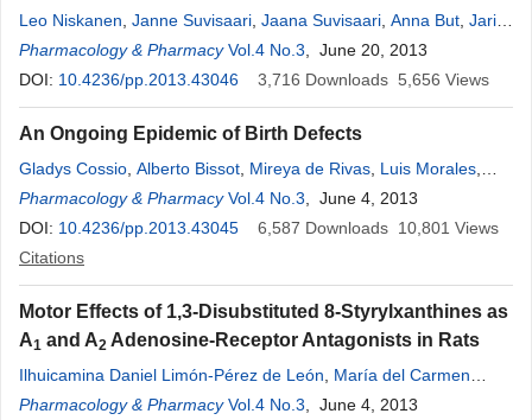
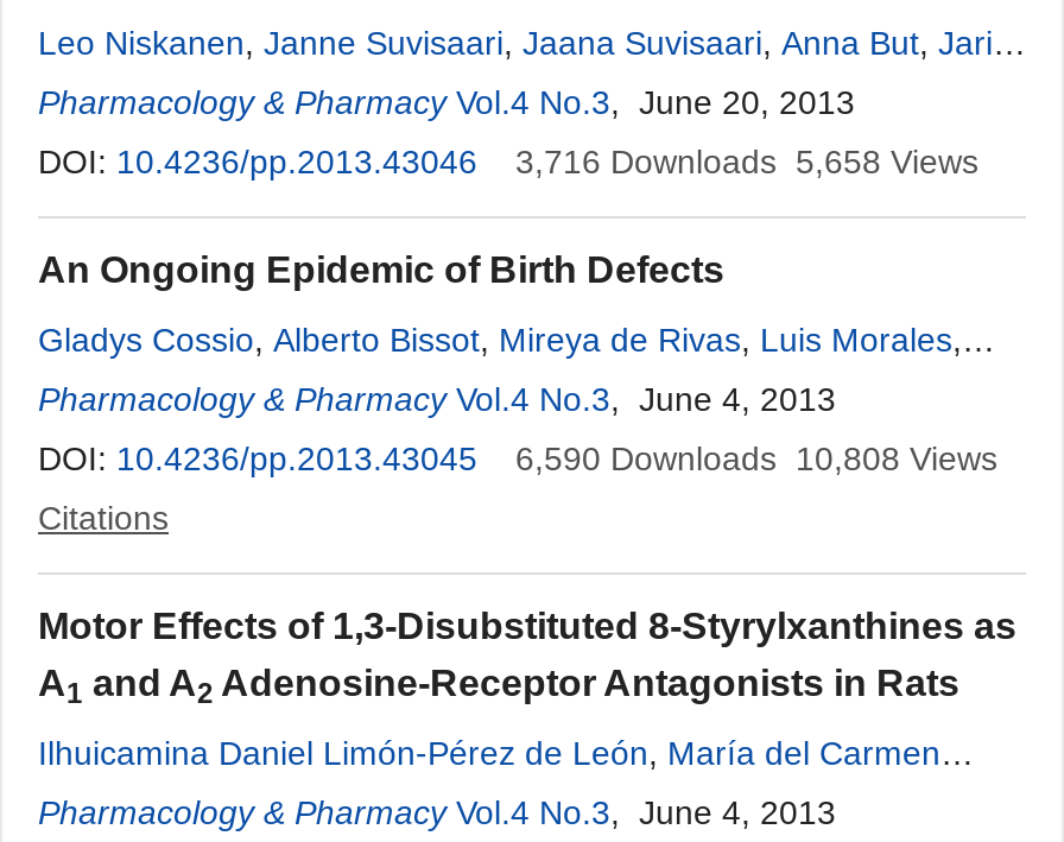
[258,70,489,89] 3,716 Downloads 5,656 Views -> [515,143,978,181] 3,716 Downloads 5,658 Views
[258,218,499,237] 6,587 Downloads 10,801 Views -> [515,439,997,477] 6,590 Downloads 10,808 Views

